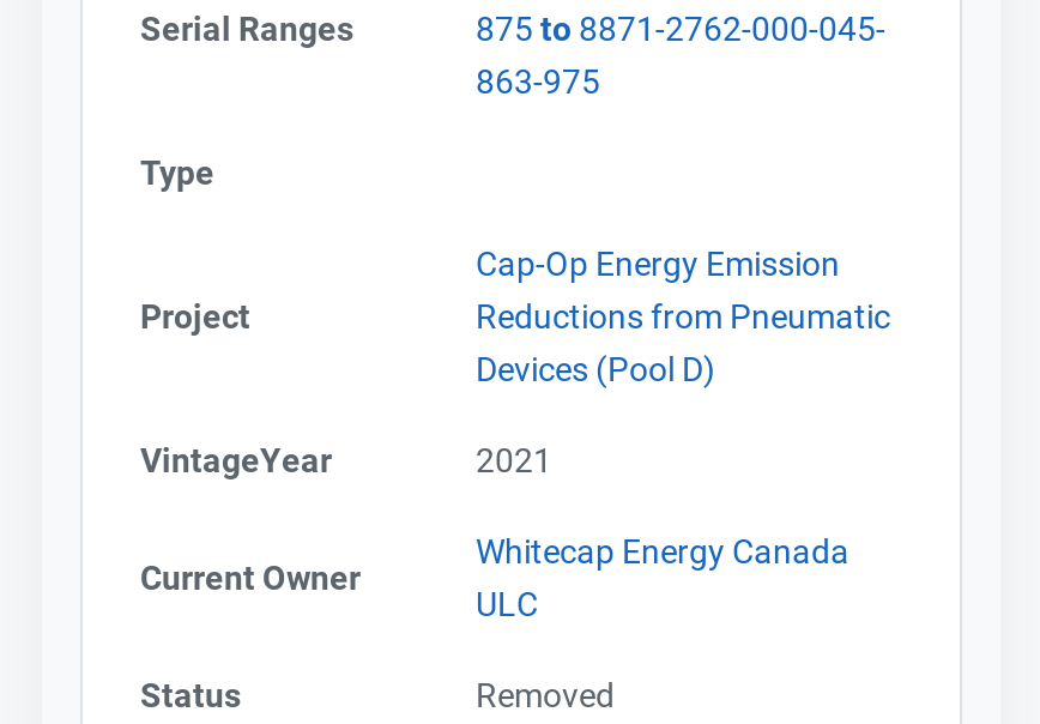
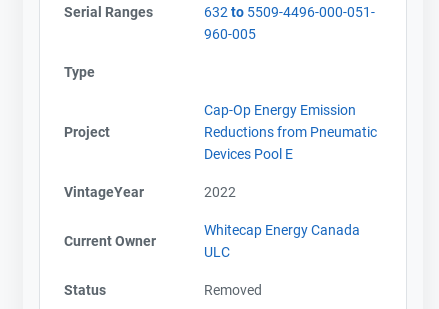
[476,8,885,47] 875 to 8871-2762-000-045- -> [204,3,375,19] 632 to 5509-4496-000-051-
[476,61,600,99] 863-975 -> [204,25,256,41] 960-005
[476,349,715,387] Devices (Pool D) -> [204,145,293,161] Devices Pool E
[476,440,552,478] 2021 -> [204,183,236,199] 2022

